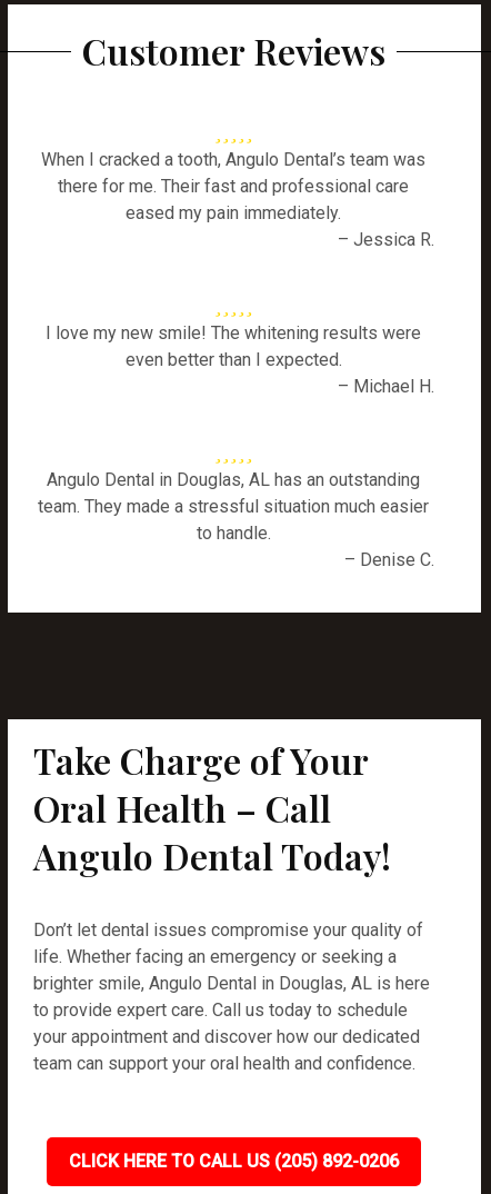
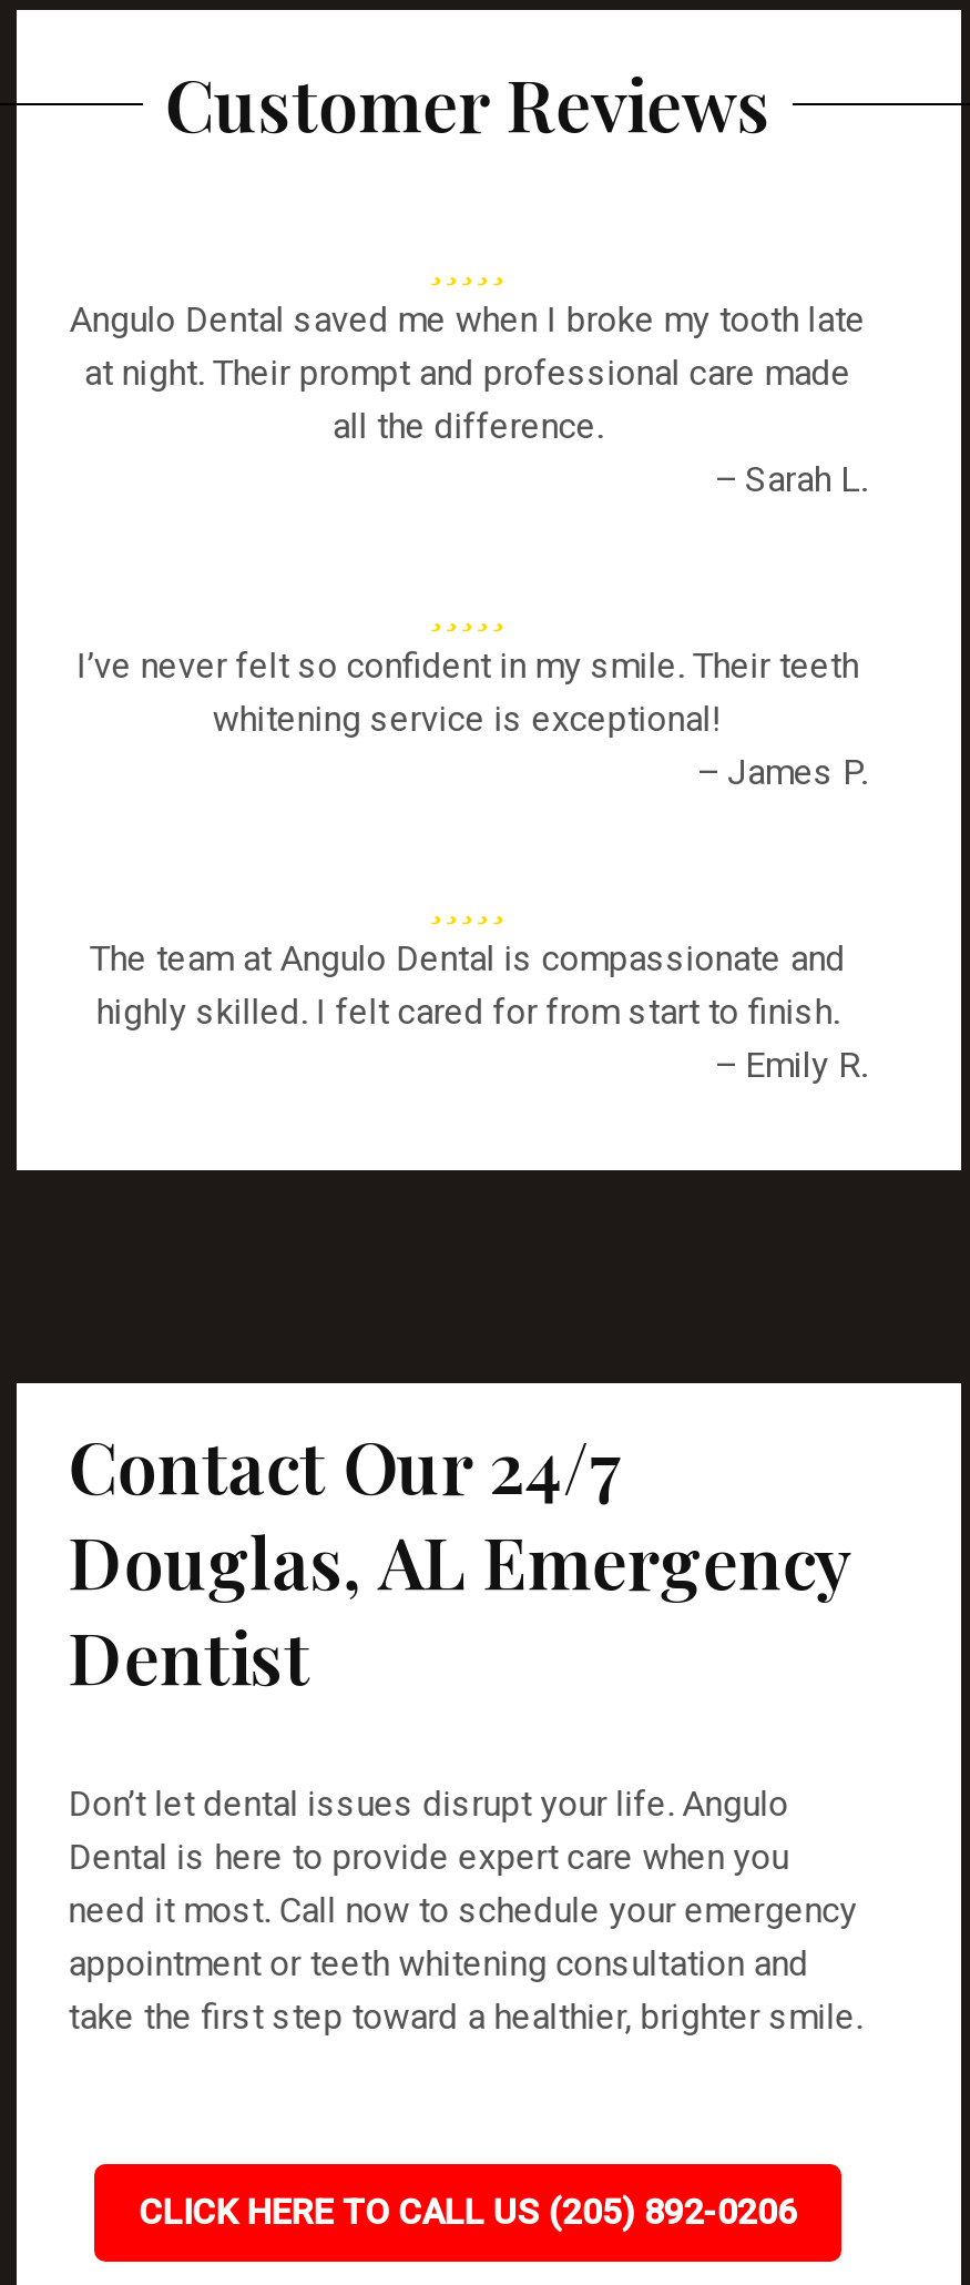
[42,149,434,250] When I cracked a tooth, Angulo Dental’s team was | there for me. Their fast and professional care | eased my pain immediately. | – Jessica R. -> [70,298,867,500] Angulo Dental saved me when I broke my tooth late | at night. Their prompt and professional care made | all the difference. | – Sarah L.
[46,322,434,397] I love my new smile! The whitening results were | even better than I expected. | – Michael H. -> [76,644,867,793] I’ve never felt so confident in my smile. Their teeth | whitening service is exceptional! | – James P.
[38,469,434,570] Angulo Dental in Douglas, AL has an outstanding | team. They made a stressful situation much easier | to handle. | – Denise C. -> [90,937,867,1086] The team at Angulo Dental is compassionate and | highly skilled. I felt cared for from start to finish. | – Emily R.
[34,736,391,879] Take Charge of Your | Oral Health – Call | Angulo Dental Today! -> [68,1416,849,1703] Contact Our 24/7 | Douglas, AL Emergency | Dentist
[34,919,430,1074] Don’t let dental issues compromise your quality of | life. Whether facing an emergency or seeking a | brighter smile, Angulo Dental in Douglas, AL is here | to provide expert care. Call us today to schedule | your appointment and discover how our dedicated | team can support your oral health and confidence. -> [68,1783,862,2038] Don’t let dental issues disrupt your life. Angulo | Dental is here to provide expert care when you | need it most. Call now to schedule your emergency | appointment or teeth whitening consultation and | take the first step toward a healthier, brighter smile.

